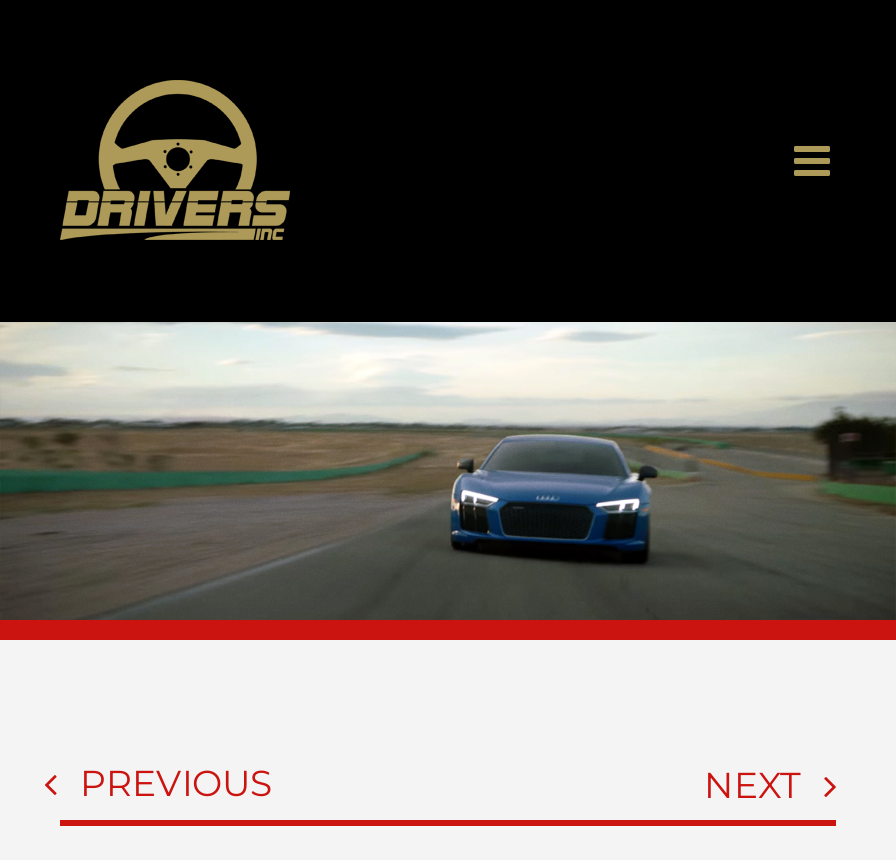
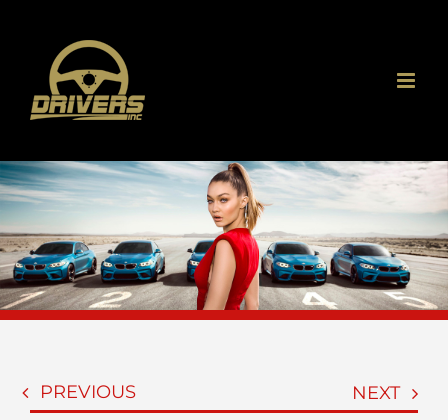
[6,320,890,622] [image] -> [3,160,445,311] [image]

